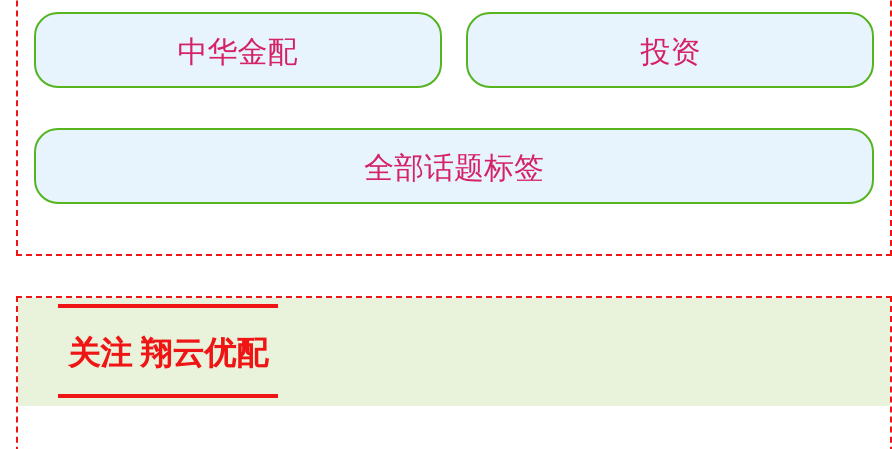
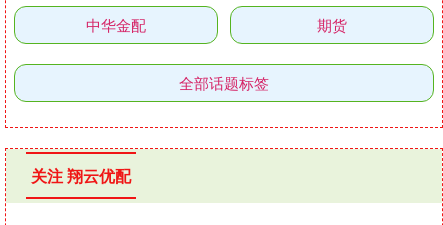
[640,28,700,70] 投资 -> [317,14,347,35] 期货

